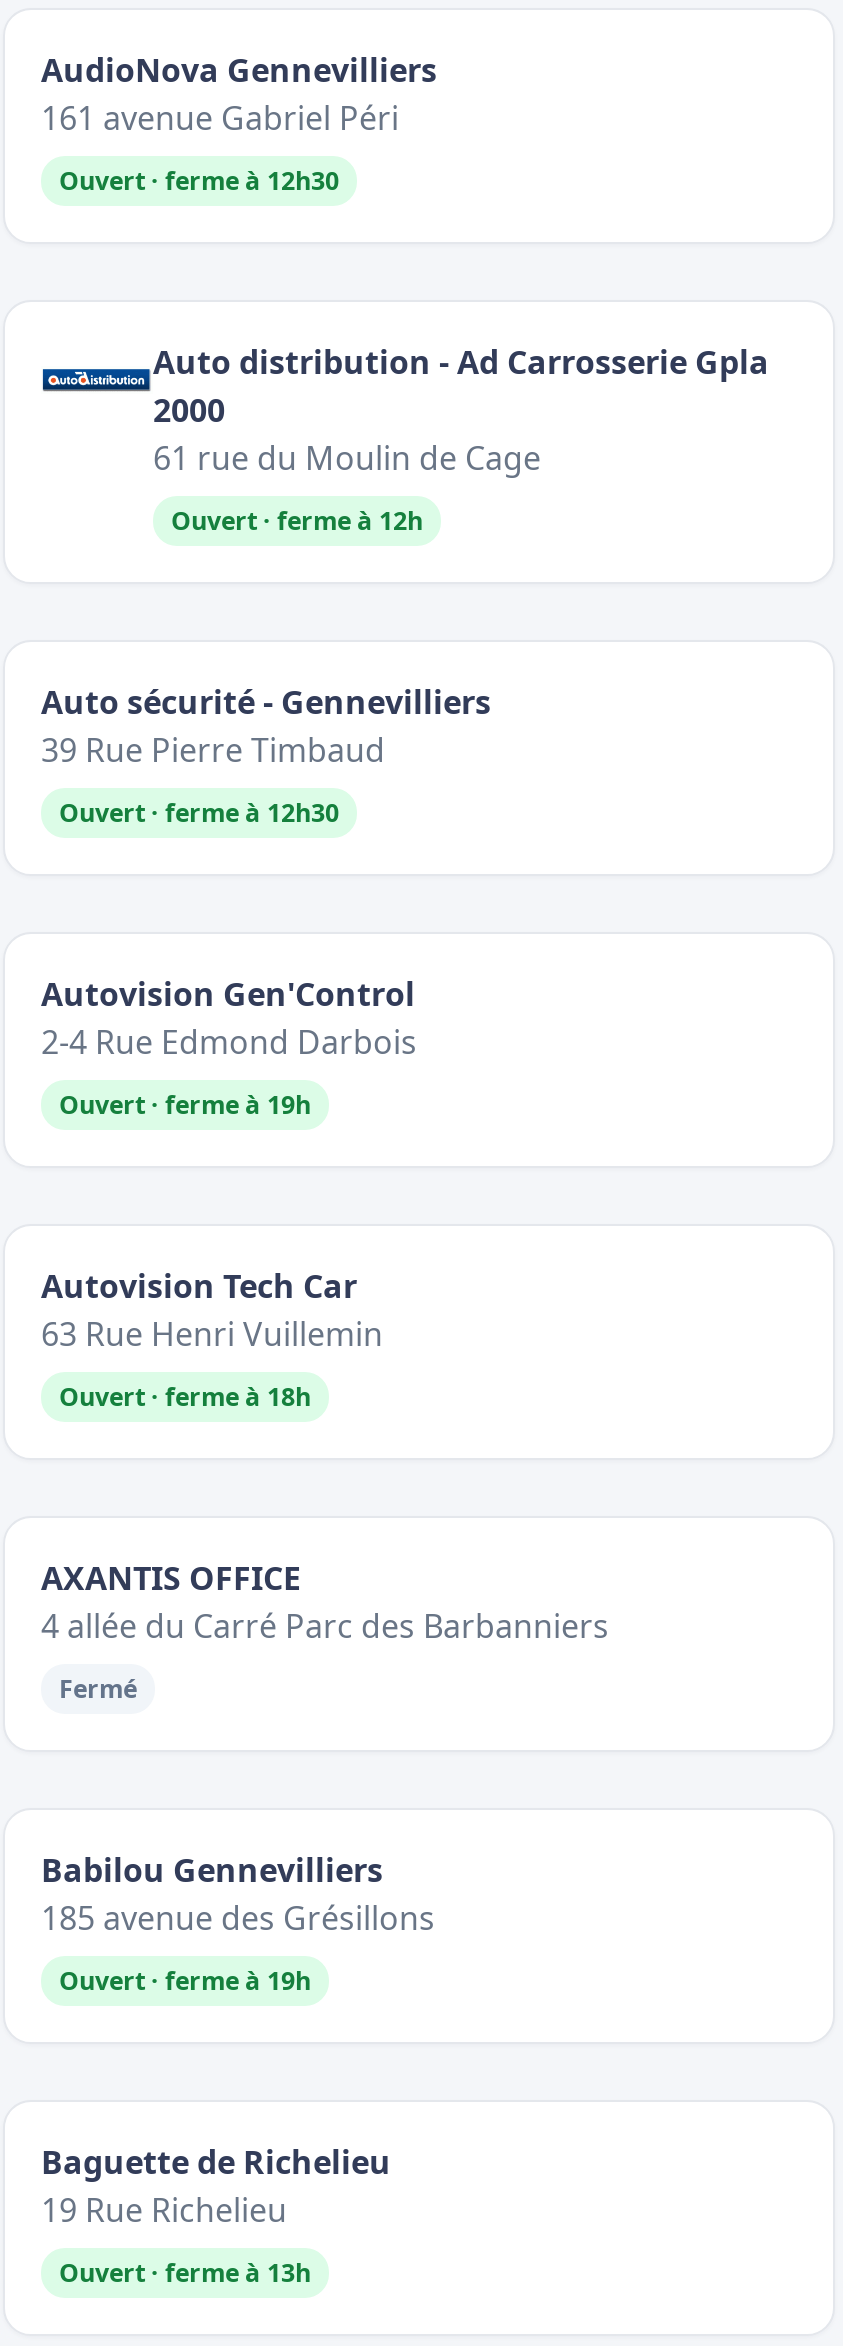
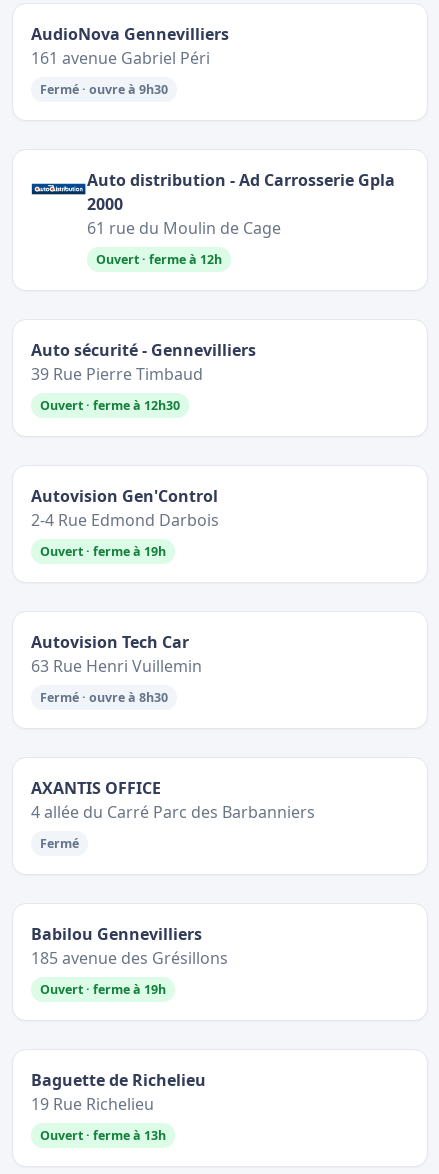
[59,164,339,198] Ouvert · ferme à 12h30 -> [40,81,168,98] Fermé · ouvre à 9h30
[59,1380,311,1414] Ouvert · ferme à 18h -> [40,689,168,706] Fermé · ouvre à 8h30

